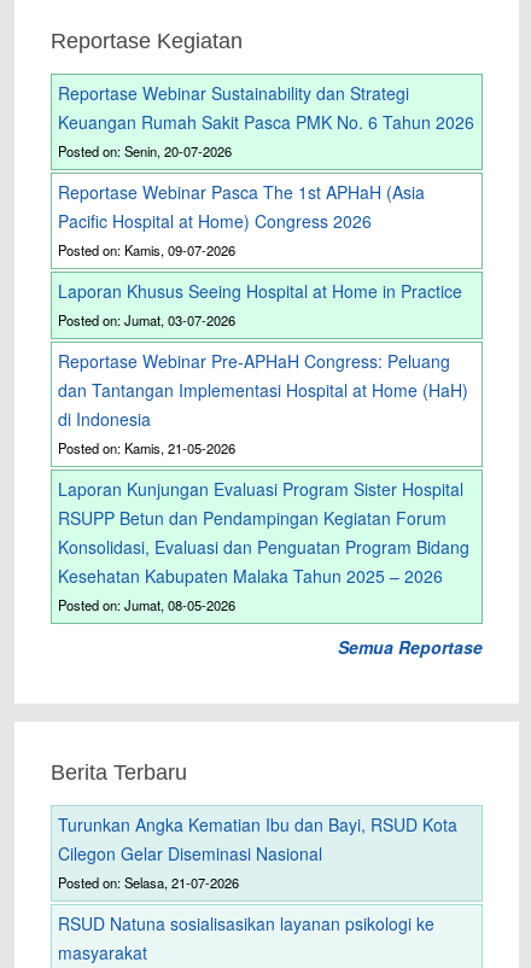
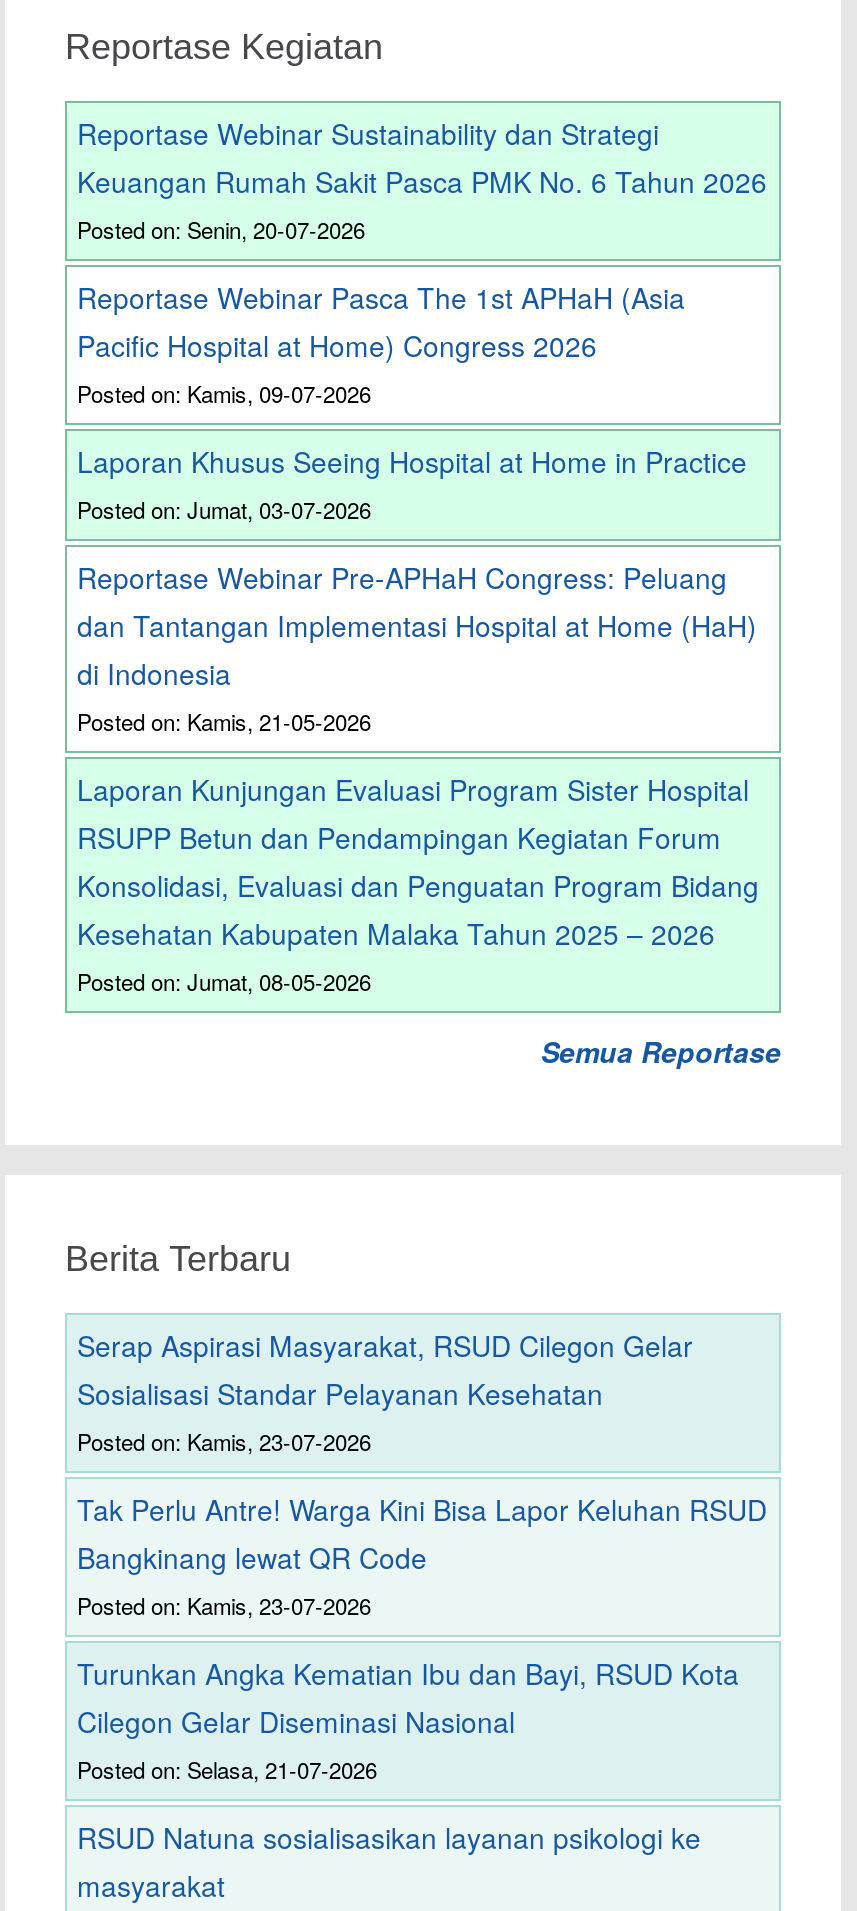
none -> [77,1325,767,1621] Serap Aspirasi Masyarakat, RSUD Cilegon Gelar | Sosialisasi Standar Pelayanan Kesehatan | Posted on: Kamis, 23-07-2026 | Tak Perlu Antre! Warga Kini Bisa Lapor Keluhan RSUD | Bangkinang lewat QR Code | Posted on: Kamis, 23-07-2026

